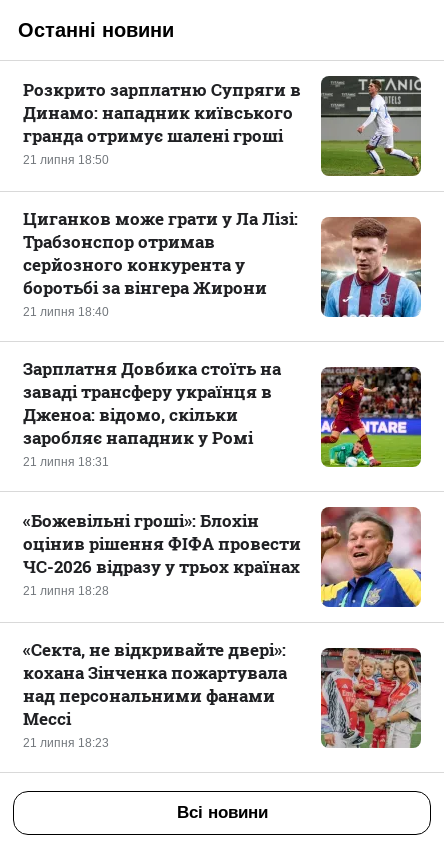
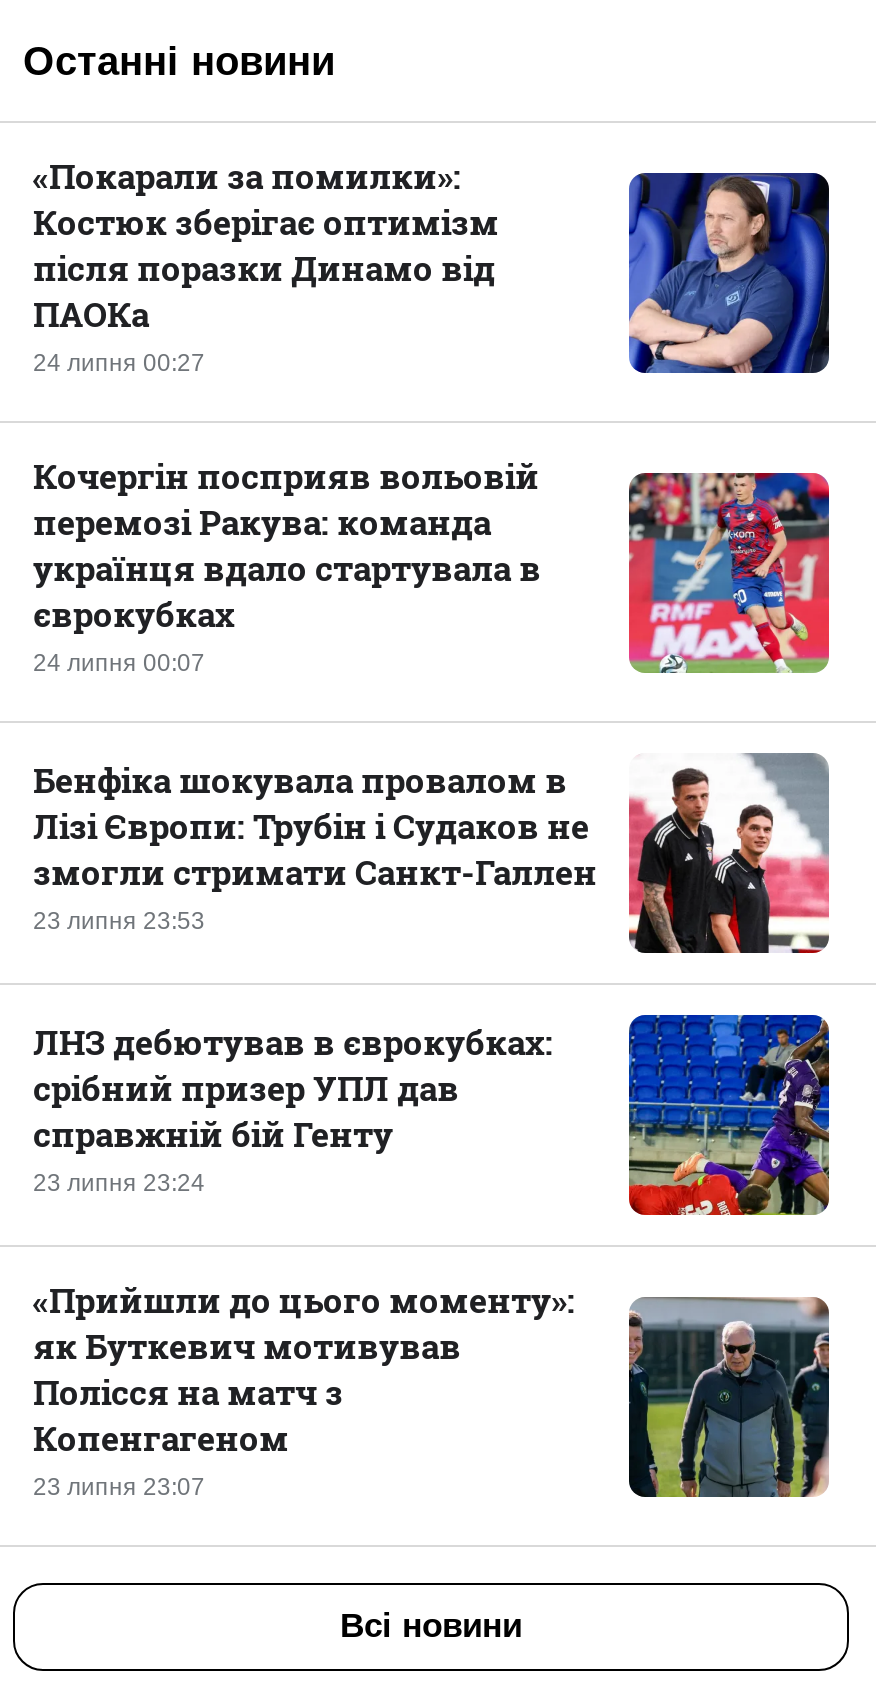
[23,78,301,147] Розкрито зарплатню Супряги в | Динамо: нападник київського | гранда отримує шалені гроші -> [33,153,499,337] «Покарали за помилки»: | Костюк зберігає оптимізм | після поразки Динамо від | ПАОКа
[320,75,422,186] [image] -> [627,153,831,375] [image]
[23,153,109,167] 21 липня 18:50 -> [33,349,205,377] 24 липня 00:27
[23,207,298,299] Циганков може грати у Ла Лізі: | Трабзонспор отримав | серйозного конкурента у | боротьбі за вінгера Жирони -> [33,453,541,637] Кочергін посприяв вольовій | перемозі Ракува: команда | українця вдало стартувала в | єврокубках
[320,216,422,336] [image] -> [627,435,831,675] [image]
[23,305,109,319] 21 липня 18:40 -> [33,649,205,677] 24 липня 00:07
[23,357,422,476] [image] | Зарплатня Довбика стоїть на | заваді трансферу українця в | Дженоа: відомо, скільки | заробляє нападник у Ромі -> [33,735,831,955] [image] | Бенфіка шокувала провалом в | Лізі Європи: Трубін і Судаков не | змогли стримати Санкт-Галлен
[23,455,109,469] 21 липня 18:31 -> [33,907,205,935] 23 липня 23:53
[23,506,422,608] [image] | «Божевільні гроші»: Блохін | оцінив рішення ФІФА провести | ЧС-2026 відразу у трьох країнах -> [33,1013,831,1217] [image] | ЛНЗ дебютував в єврокубках: | срібний призер УПЛ дав | справжній бій Генту
[23,584,109,598] 21 липня 18:28 -> [33,1169,205,1197] 23 липня 23:24
[23,638,422,749] [image] | «Секта, не відкривайте двері»: | кохана Зінченка пожартувала | над персональними фанами | Мессі -> [33,1277,831,1499] [image] | «Прийшли до цього моменту»: | як Буткевич мотивував | Полісся на матч з | Копенгагеном
[23,736,109,750] 21 липня 18:23 -> [33,1473,205,1501] 23 липня 23:07

